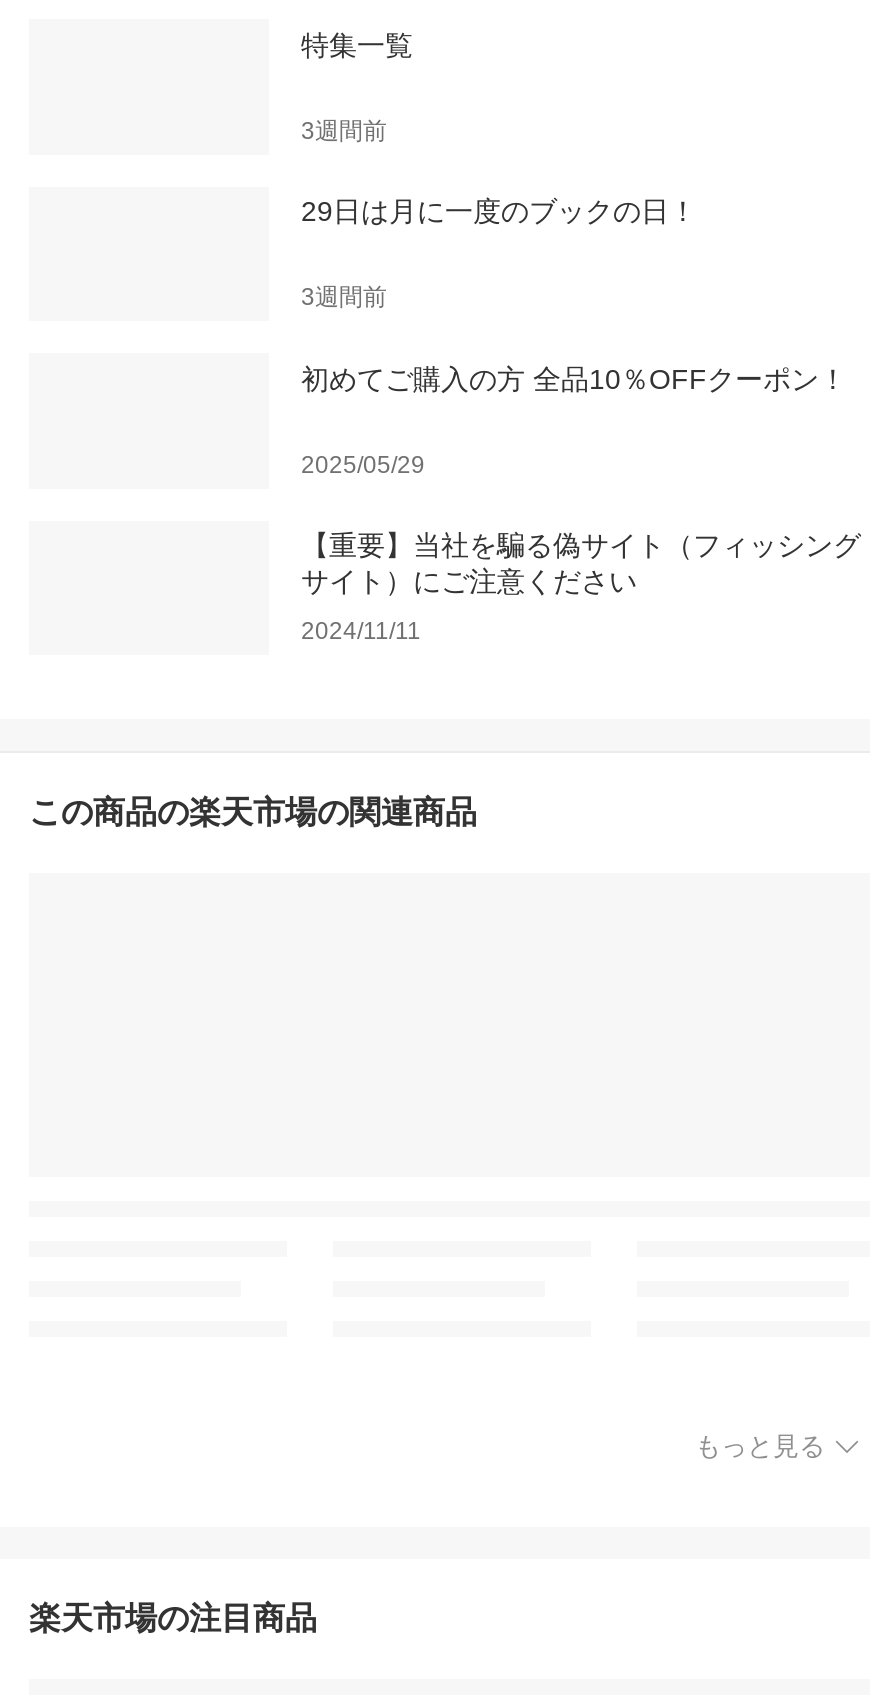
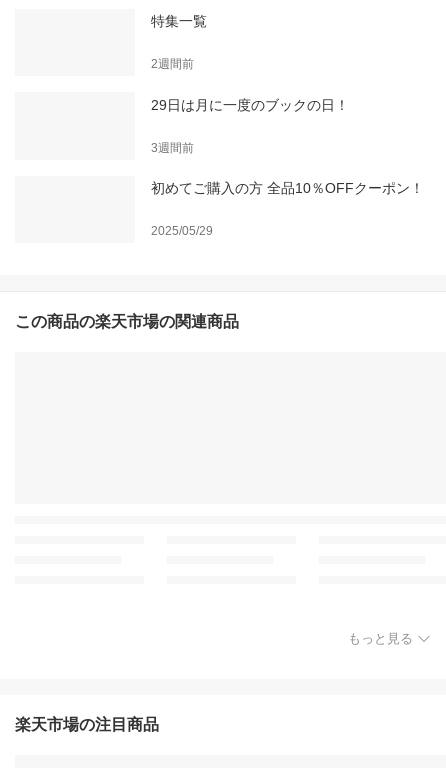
[301,117,387,145] 3週間前 -> [151,57,194,71] 2週間前
[301,530,861,646] 【重要】当社を騙る偽サイト（フィッシング | サイト）にご注意ください | 2024/11/11 -> none

